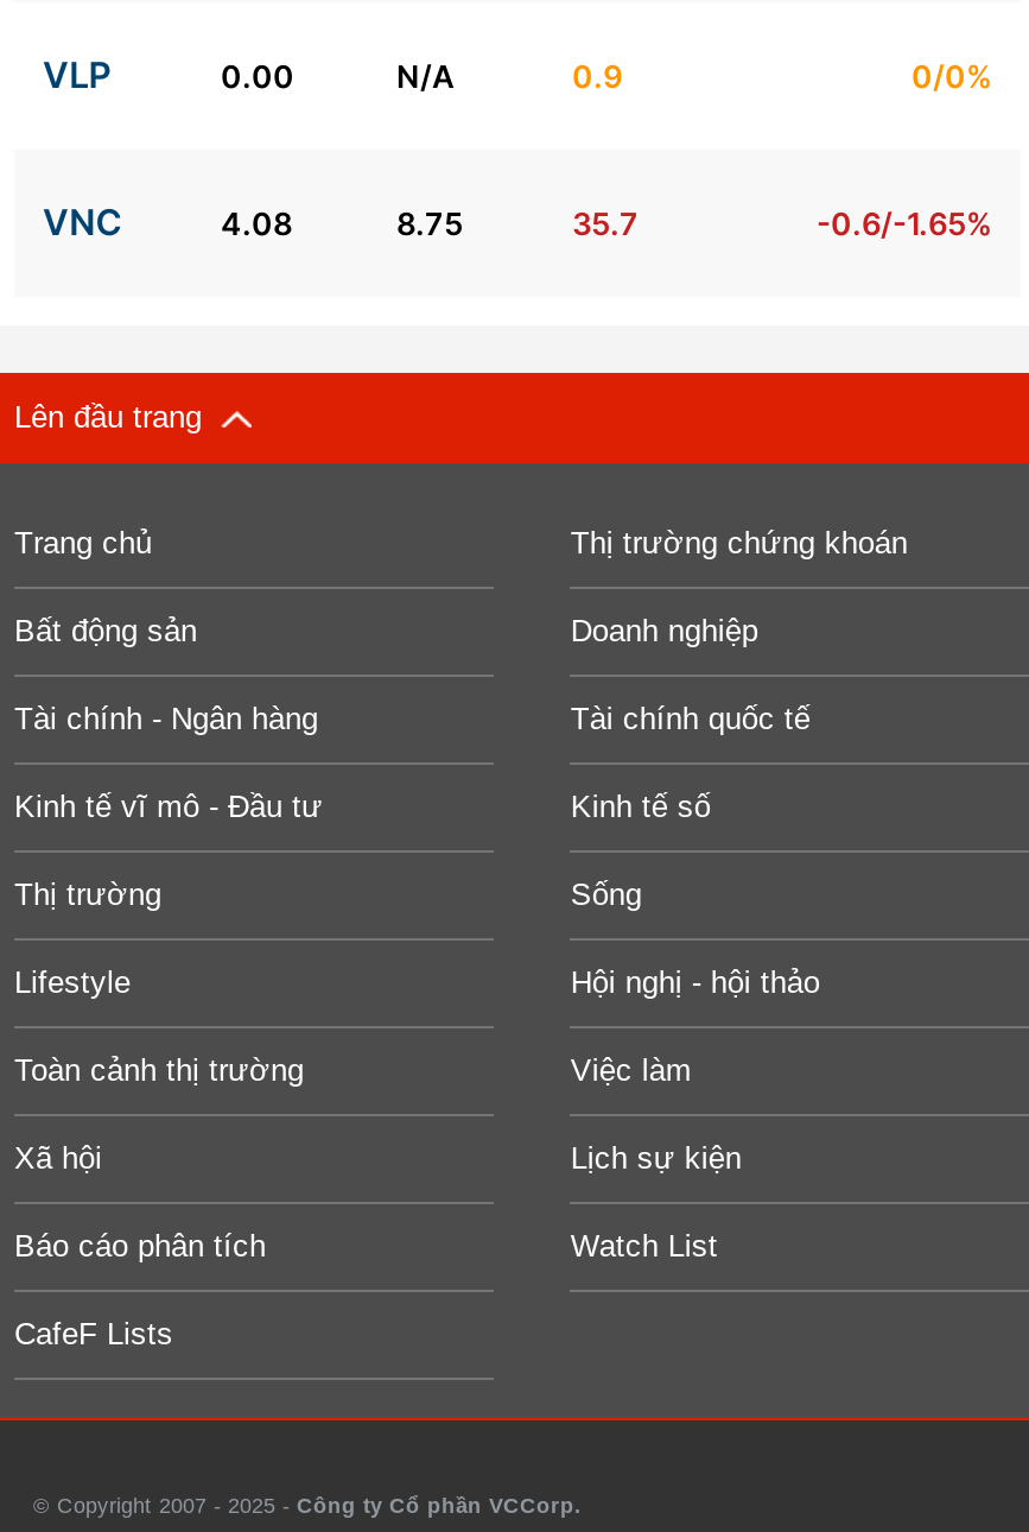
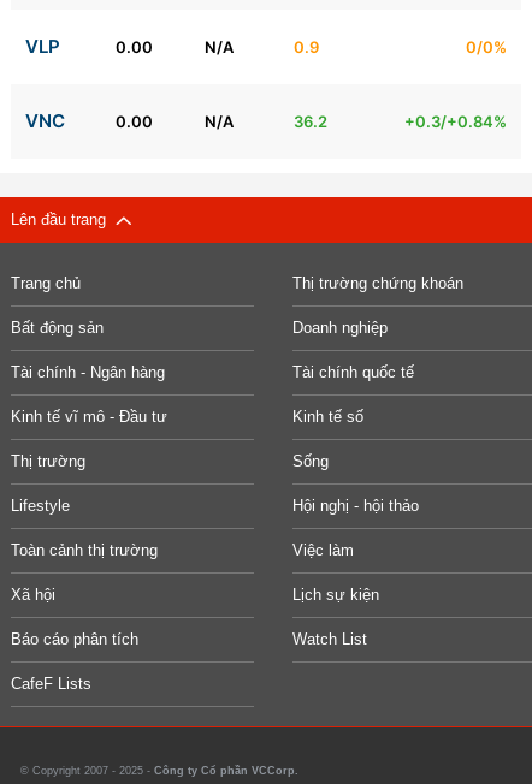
[221,204,992,242] 4.08 | 8.75 | 35.7 | -0.6/-1.65% -> [116,111,507,131] 0.00 | N/A | 36.2 | +0.3/+0.84%

